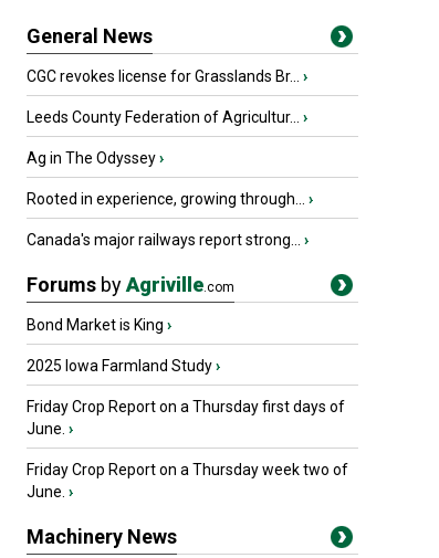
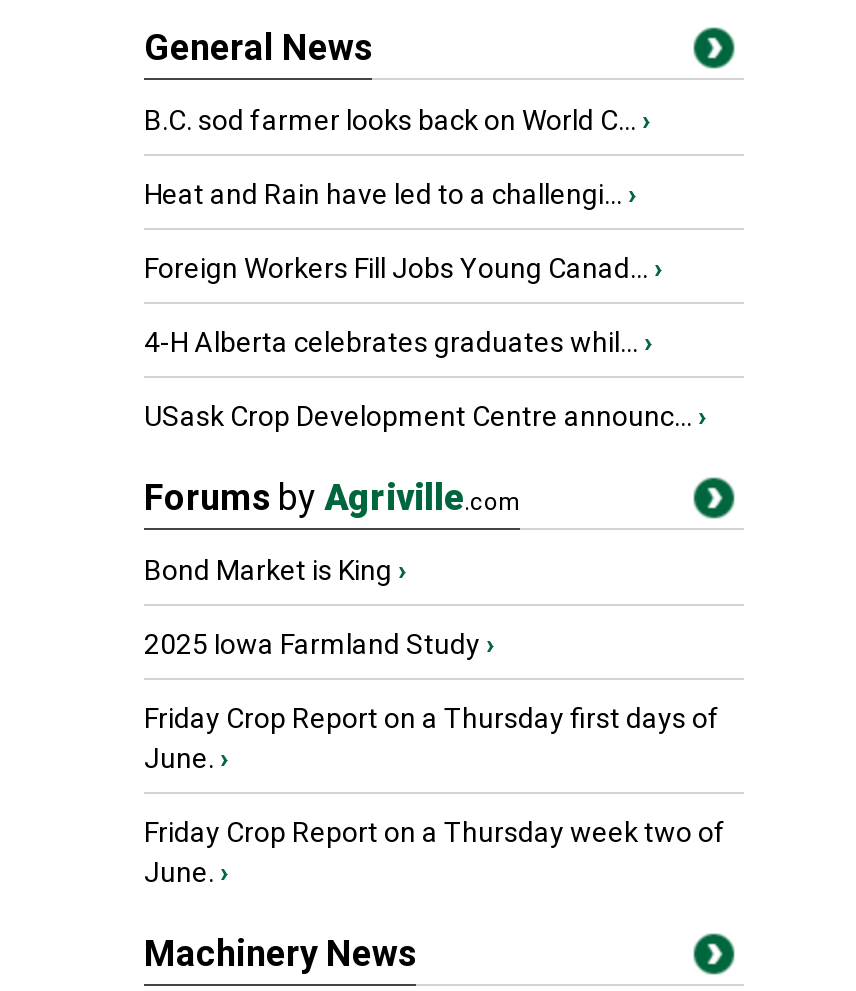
[27,67,307,85] CGC revokes license for Grasslands Br... › -> [144,104,650,136] B.C. sod farmer looks back on World C... ›
[27,108,307,126] Leeds County Federation of Agricultur... › -> [144,178,636,210] Heat and Rain have led to a challengi... ›
[27,149,164,167] Ag in The Odyssey › -> [144,252,662,284] Foreign Workers Fill Jobs Young Canad... ›
[27,190,313,208] Rooted in experience, growing through... › -> [144,326,652,358] 4-H Alberta celebrates graduates whil... ›
[27,231,309,249] Canada's major railways report strong... › -> [144,400,706,432] USask Crop Development Centre announc... ›

